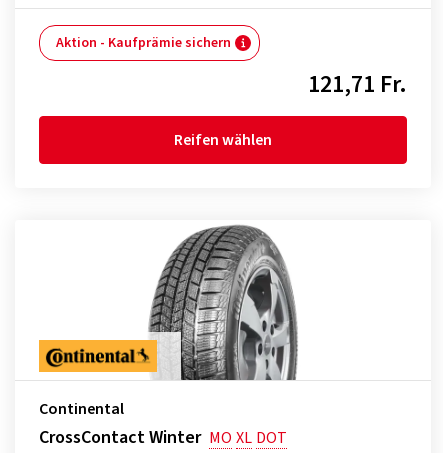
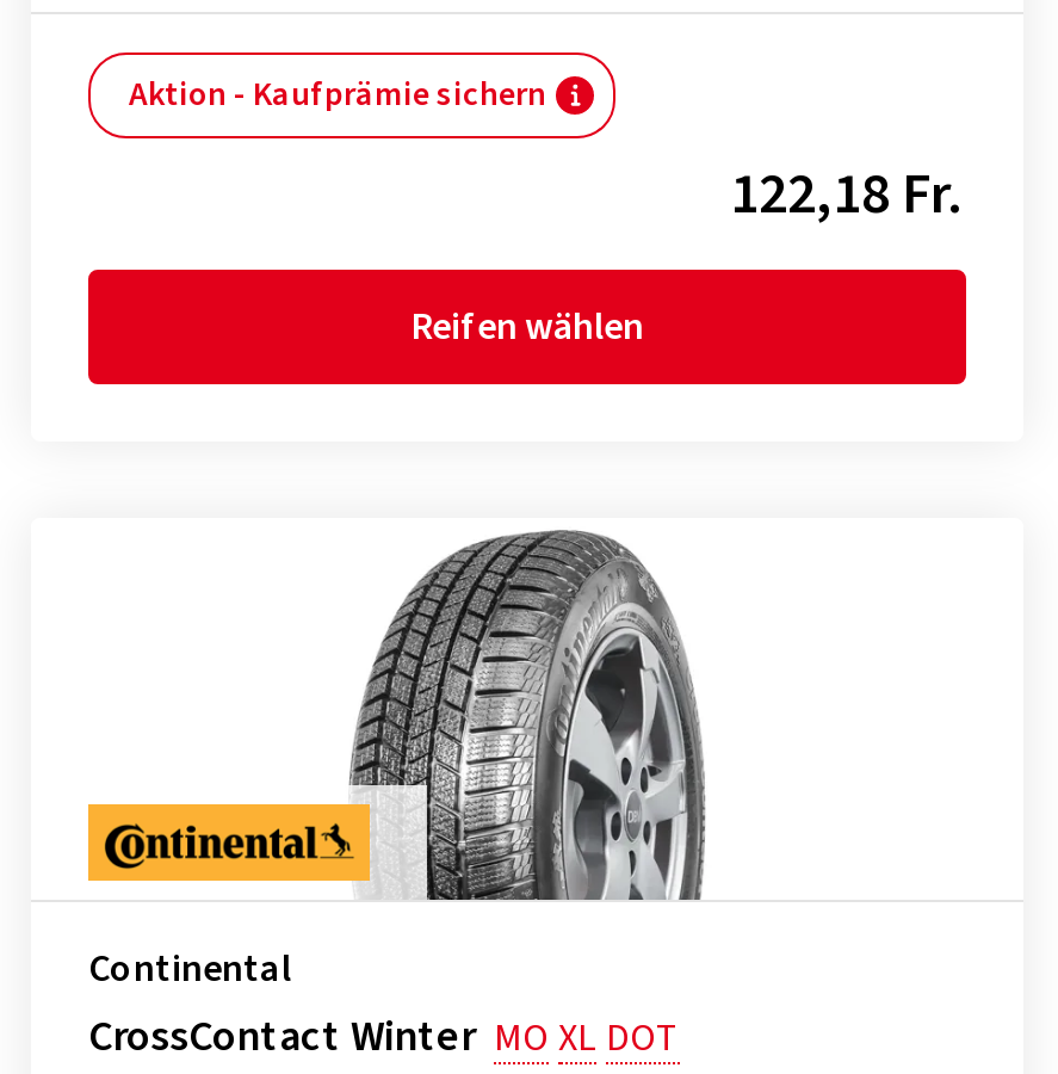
[308,67,407,102] 121,71 Fr. -> [730,153,966,236] 122,18 Fr.

